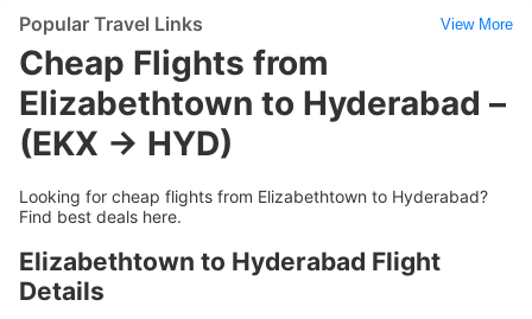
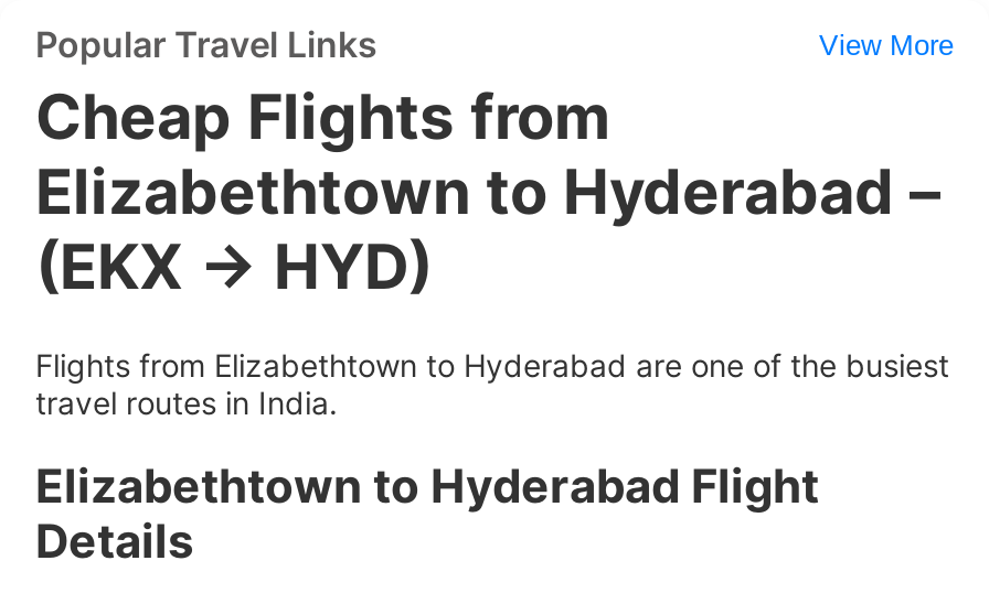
[19,186,488,226] Looking for cheap flights from Elizabethtown to Hyderabad? | Find best deals here. -> [35,346,949,421] Flights from Elizabethtown to Hyderabad are one of the busiest | travel routes in India.

